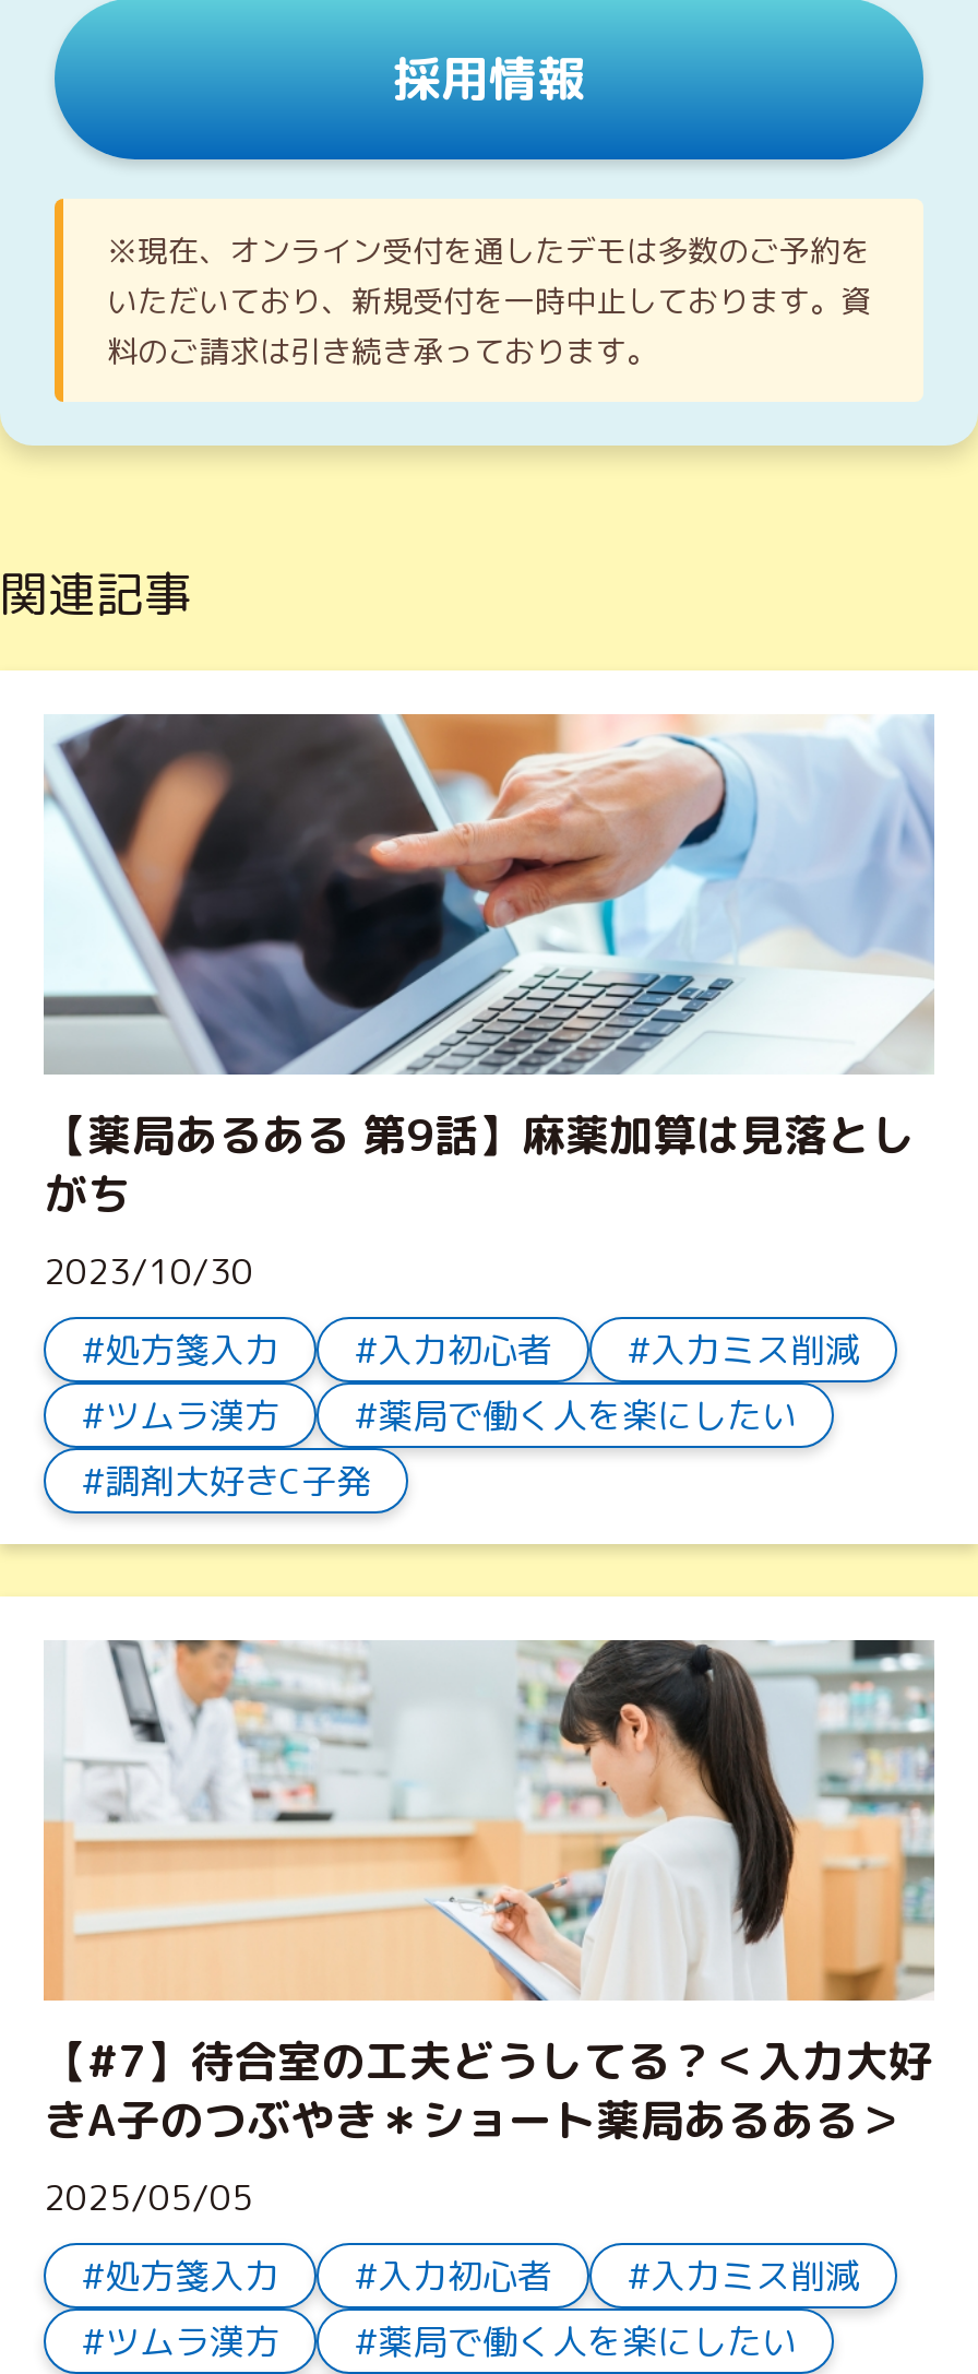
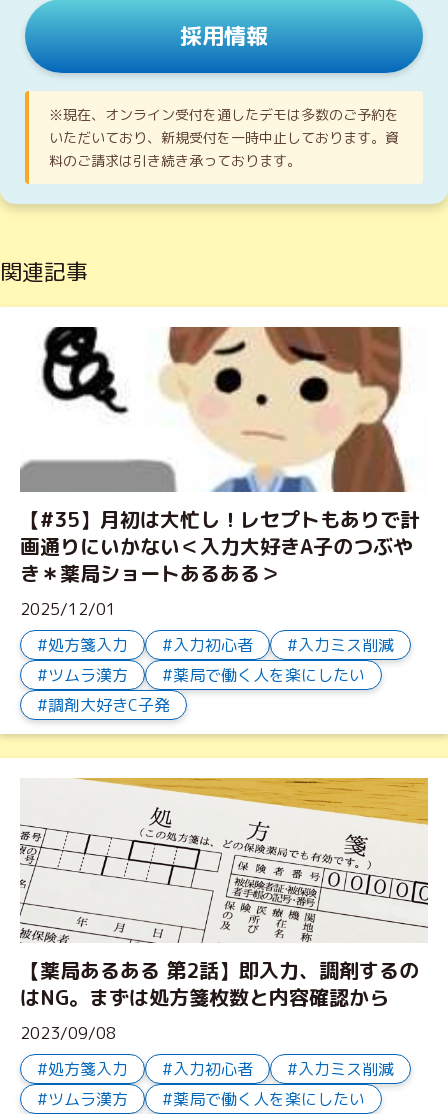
[44,712,937,1294] [image] | 【薬局あるある 第9話】麻薬加算は見落とし | がち | 2023/10/30 -> [20,326,427,620] [image] | 【#35】月初は大忙し！レセプトもありで計 | 画通りにいかない＜入力大好きA子のつぶや | き＊薬局ショートあるある＞ | 2025/12/01
[41,1638,934,2220] [image] | 【#7】待合室の工夫どうしてる？＜入力大好 | きA子のつぶやき＊ショート薬局あるある＞ | 2025/05/05 -> [19,777,429,1043] [image] | 【薬局あるある 第2話】即入力、調剤するの | はNG。まずは処方箋枚数と内容確認から | 2023/09/08

